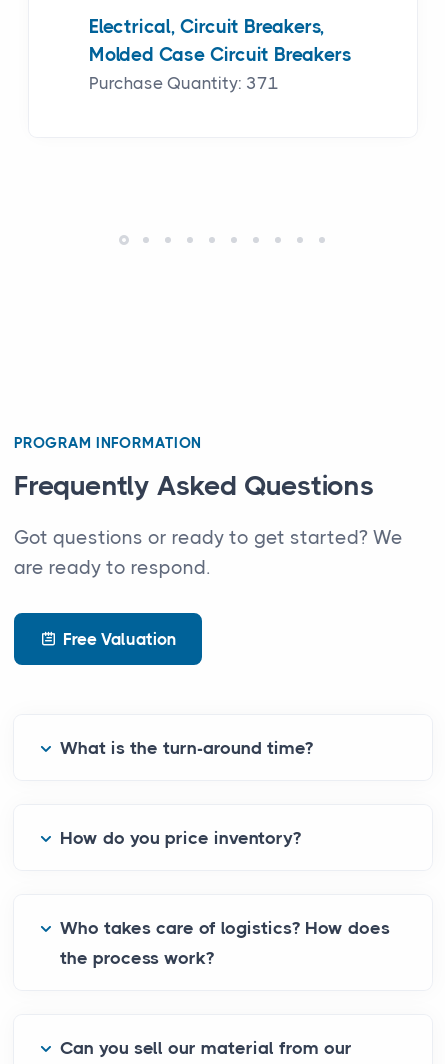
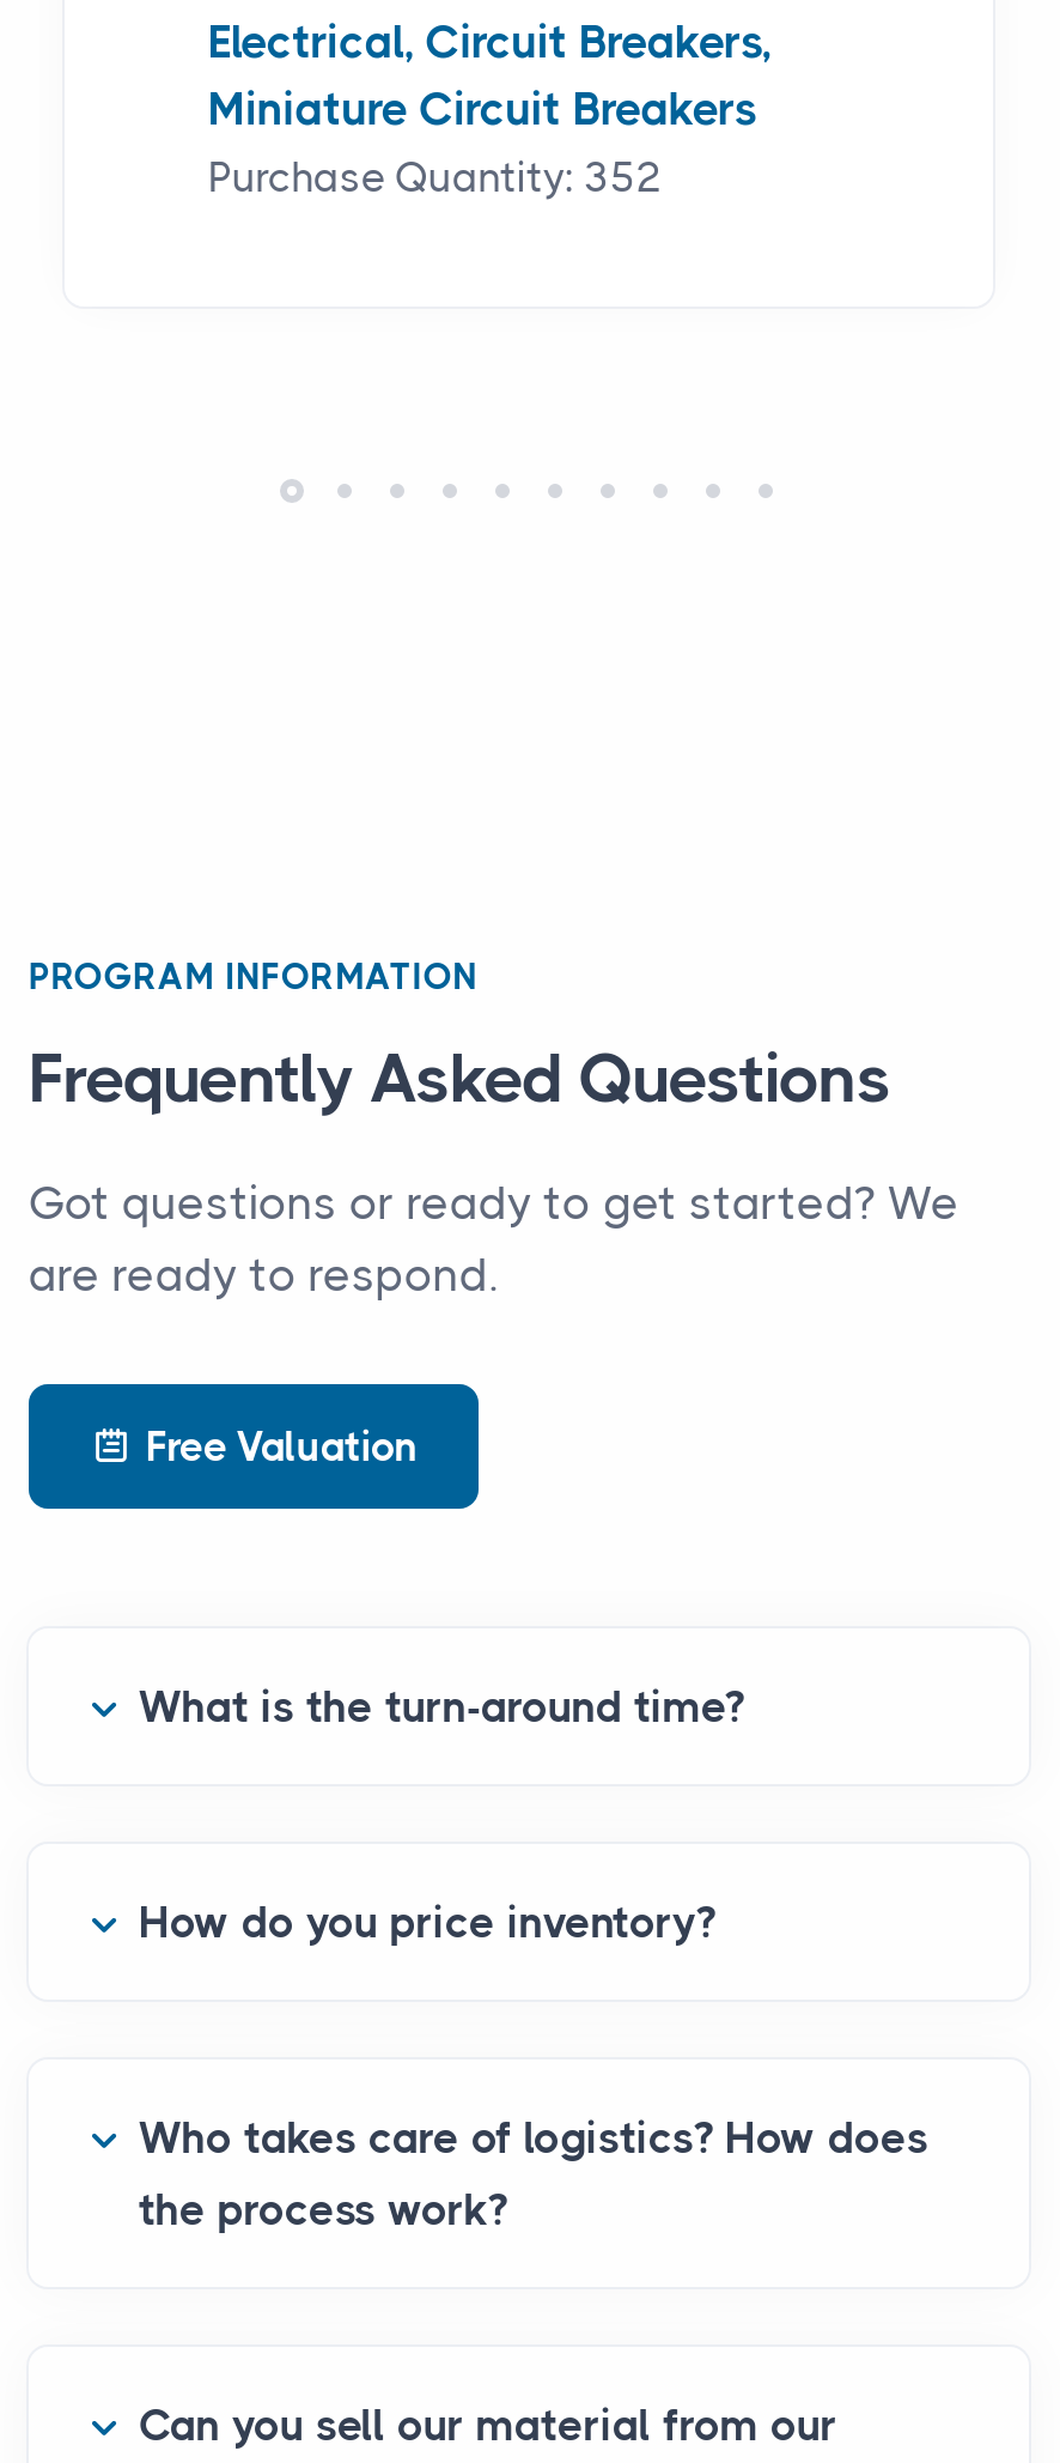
[89,44,351,93] Molded Case Circuit Breakers | Purchase Quantity: 371 -> [208,85,758,202] Miniature Circuit Breakers | Purchase Quantity: 352

